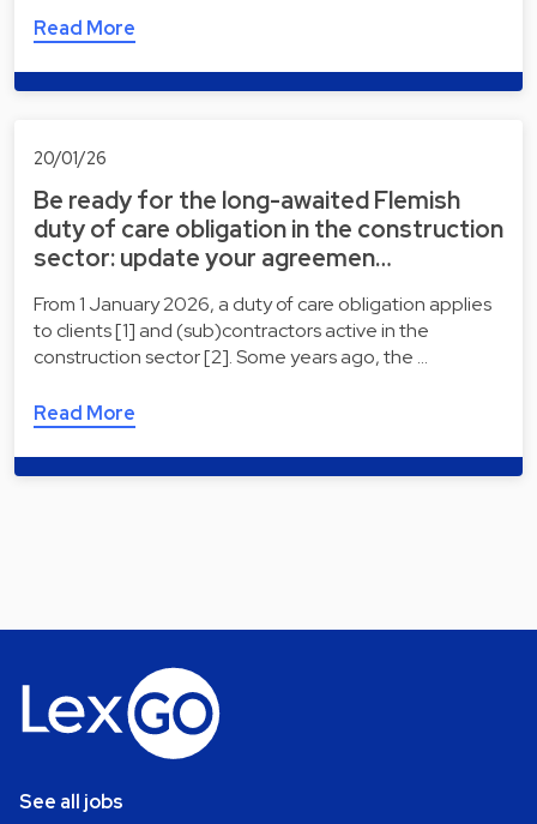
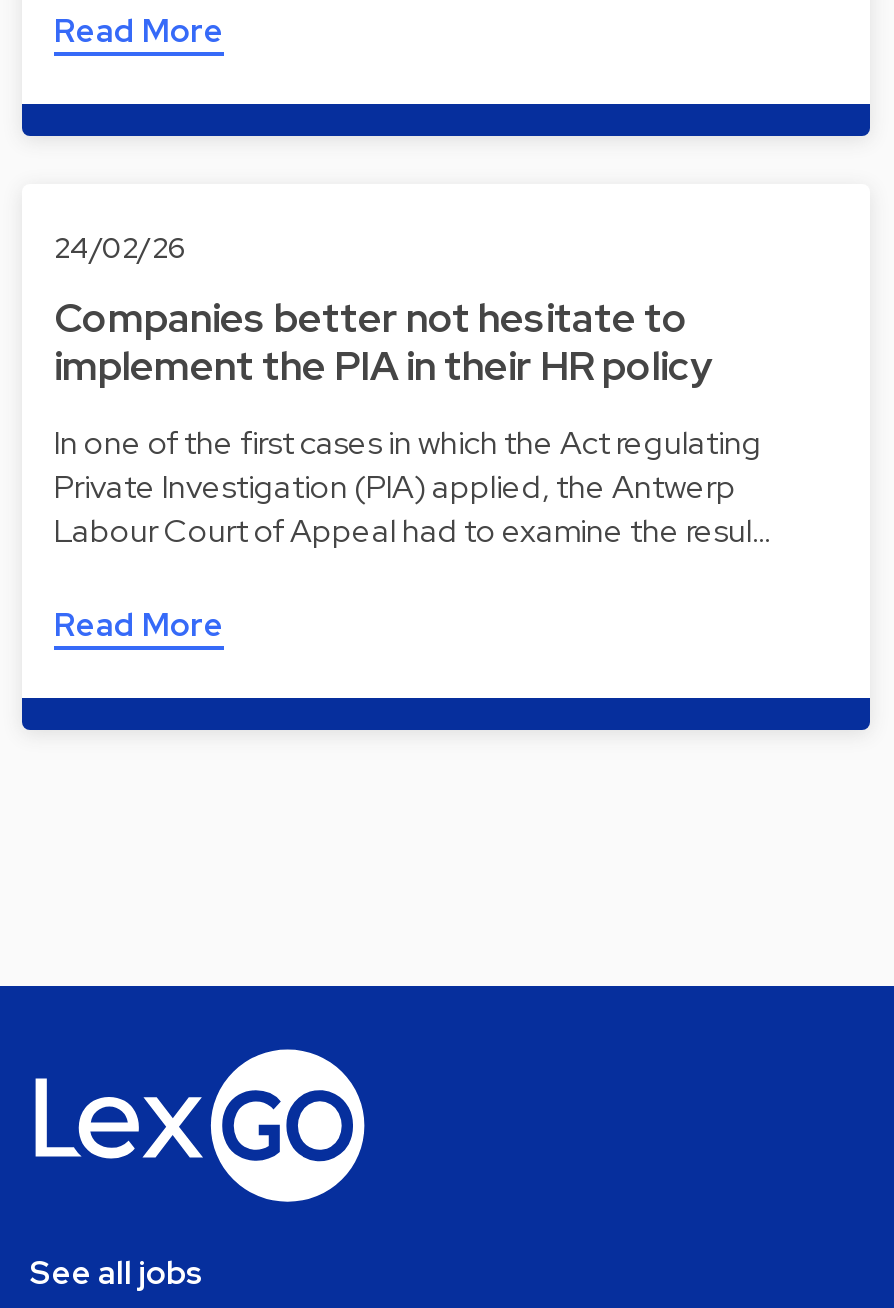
[34,146,107,169] 20/01/26 -> [54,227,186,265] 24/02/26
[34,185,503,273] Be ready for the long-awaited Flemish | duty of care obligation in the construction | sector: update your agreemen… -> [54,292,712,392] Companies better not hesitate to | implement the PIA in their HR policy
[34,291,491,369] From 1 January 2026, a duty of care obligation applies | to clients [1] and (sub)contractors active in the | construction sector [2]. Some years ago, the … -> [54,422,770,552] In one of the first cases in which the Act regulating | Private Investigation (PIA) applied, the Antwerp | Labour Court of Appeal had to examine the resul…

